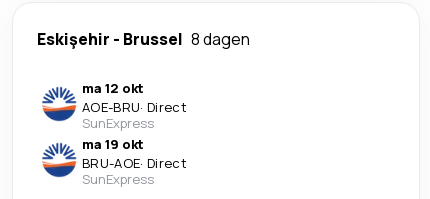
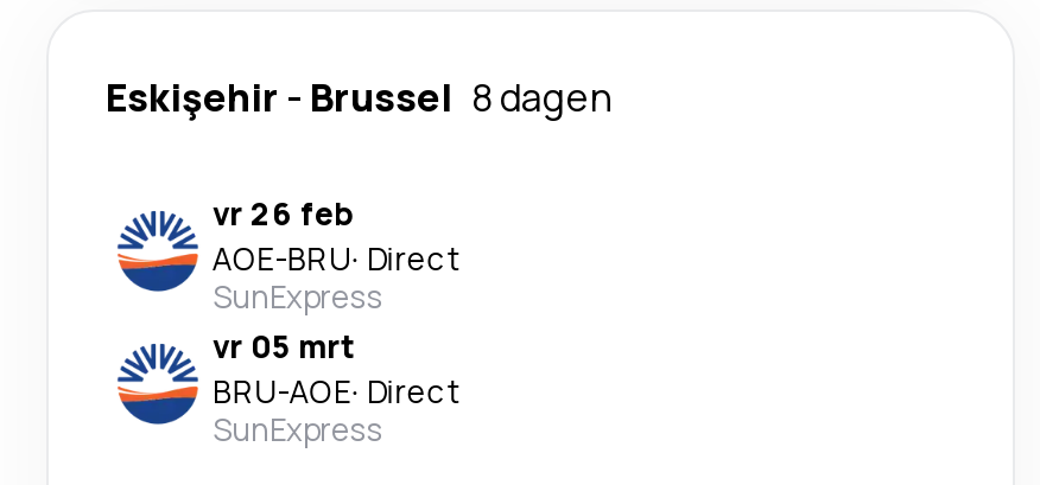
[82,79,144,97] ma 12 okt -> [213,192,353,235] vr 26 feb
[82,135,144,153] ma 19 okt -> [213,325,355,368] vr 05 mrt

